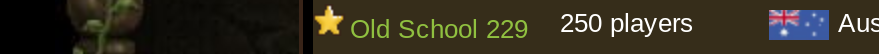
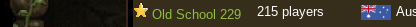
[350,8,694,44] Old School 229 250 players -> [151,4,323,22] Old School 229 215 players

